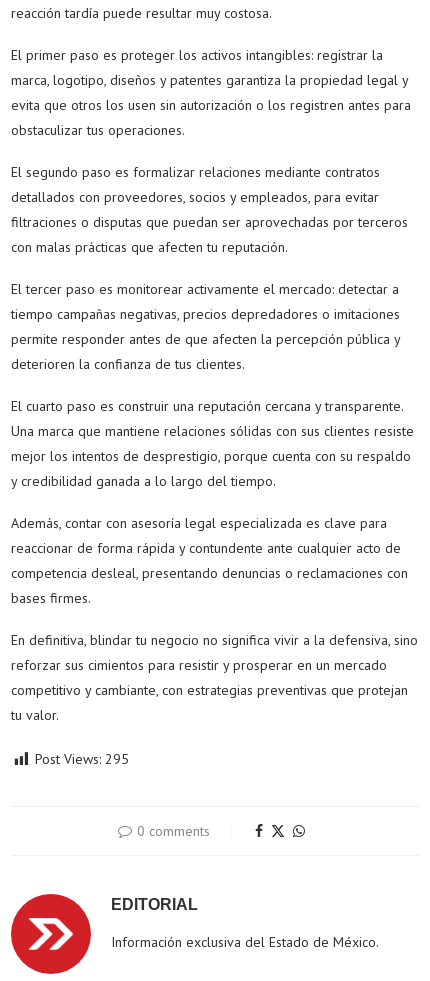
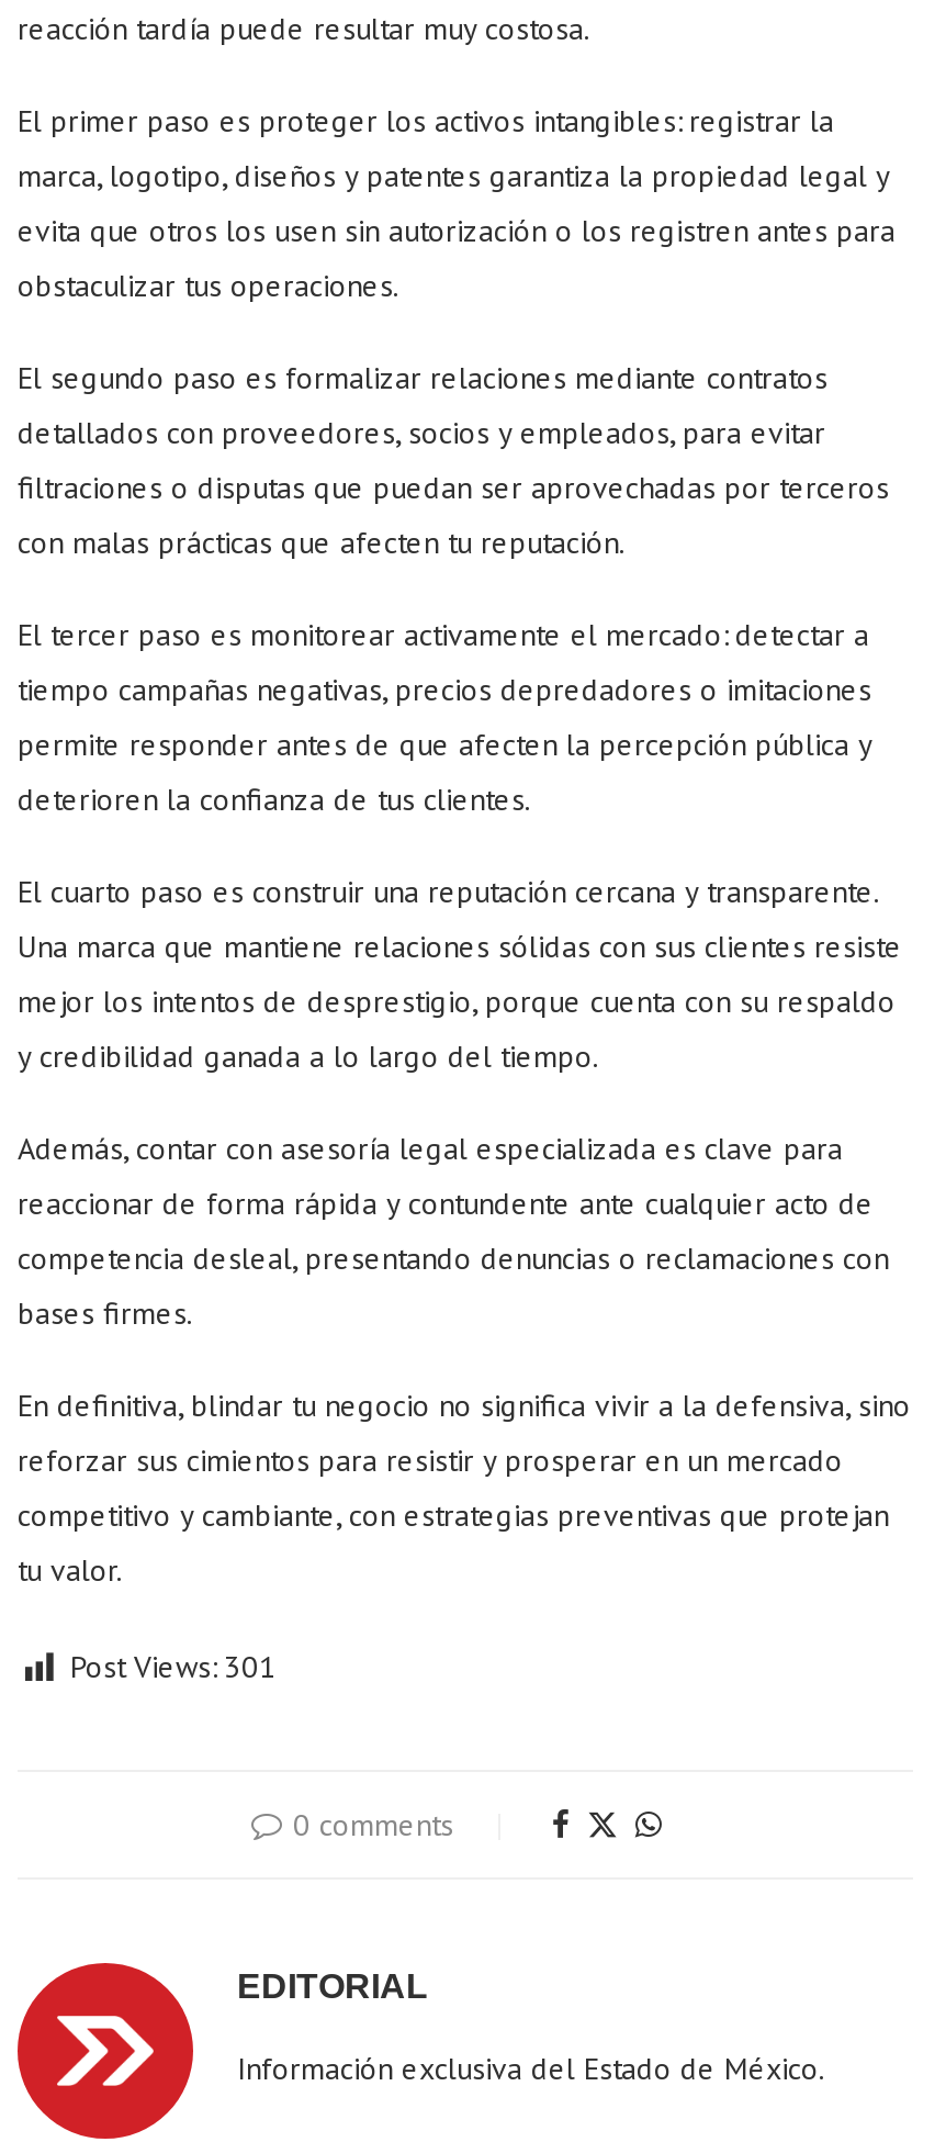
[35,750,129,768] Post Views: 295 -> [70,1648,277,1687] Post Views: 301

